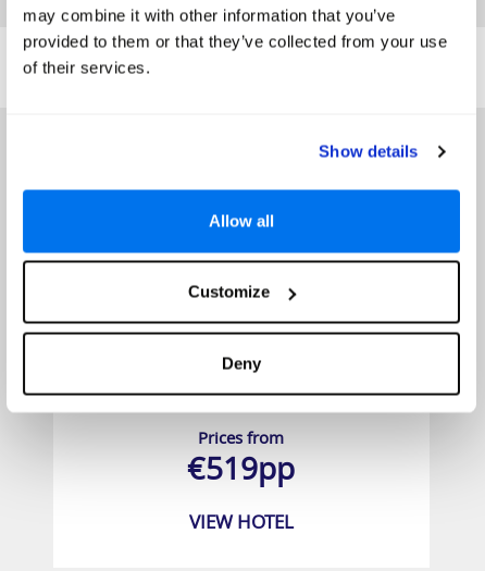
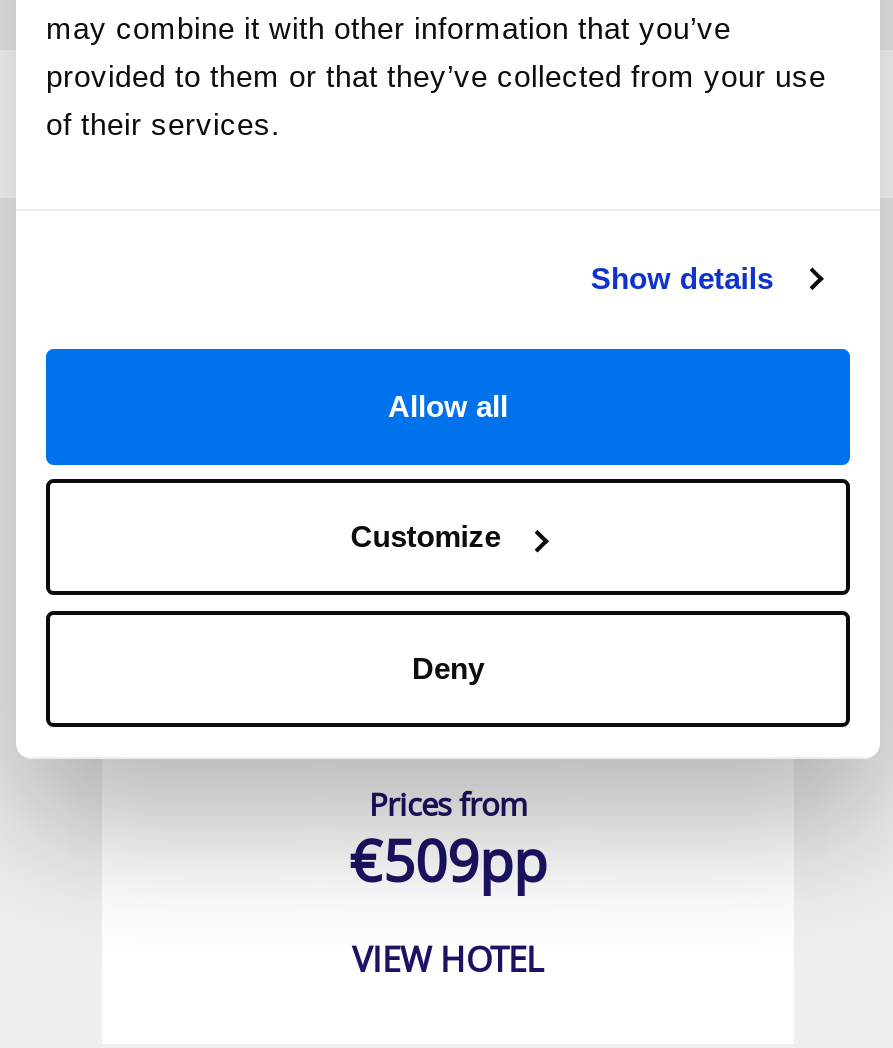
[188,448,295,488] €519pp -> [349,824,547,898] €509pp

